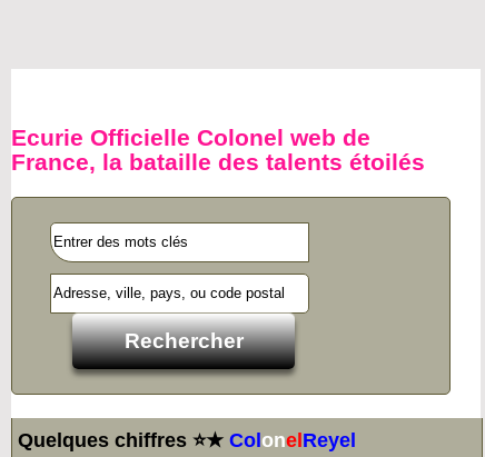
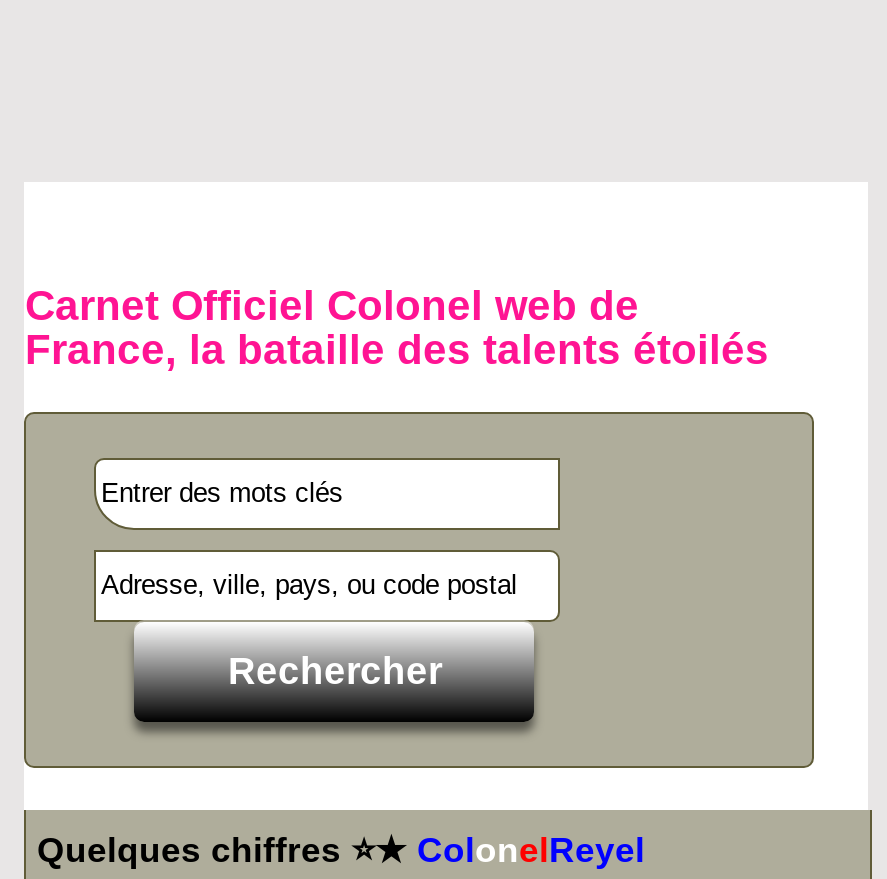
[12,124,371,150] Ecurie Officielle Colonel web de -> [25,281,639,327] Carnet Officiel Colonel web de

